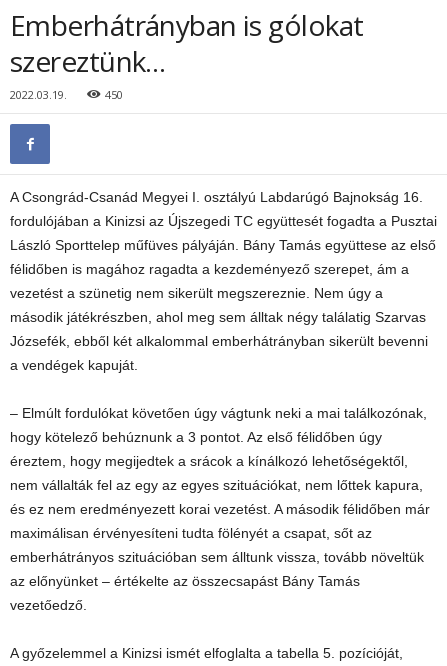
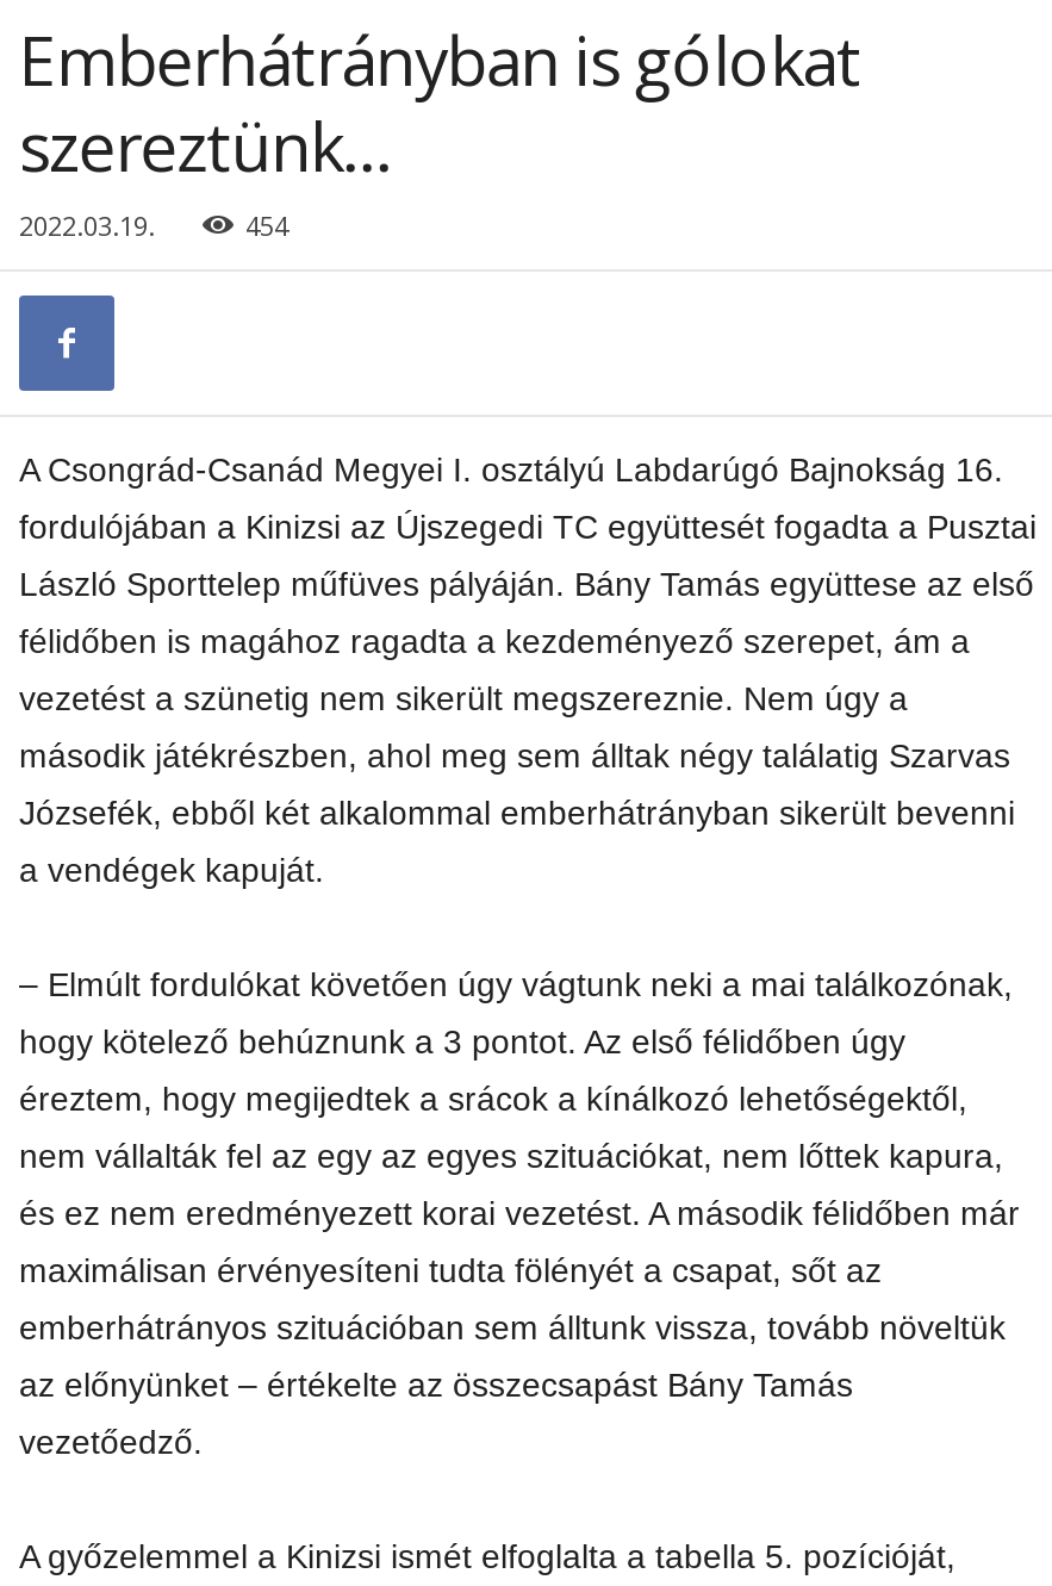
[105,87,123,102] 450 -> [245,207,288,243] 454

